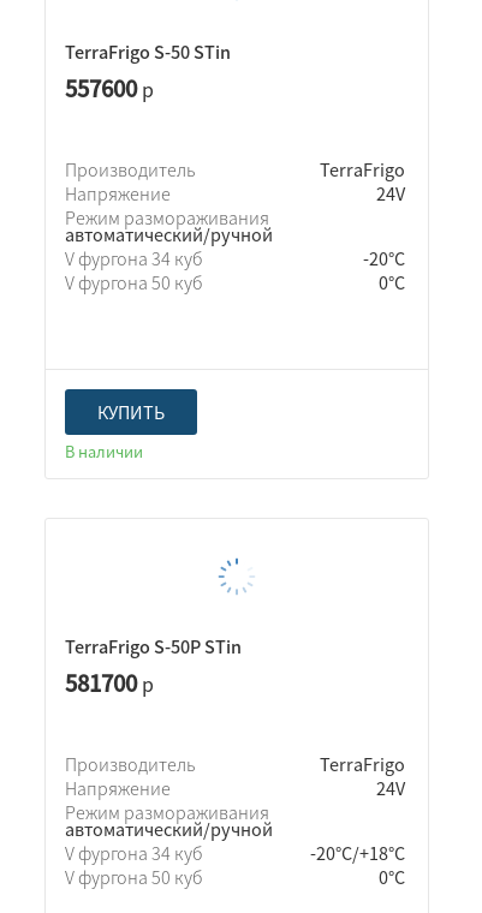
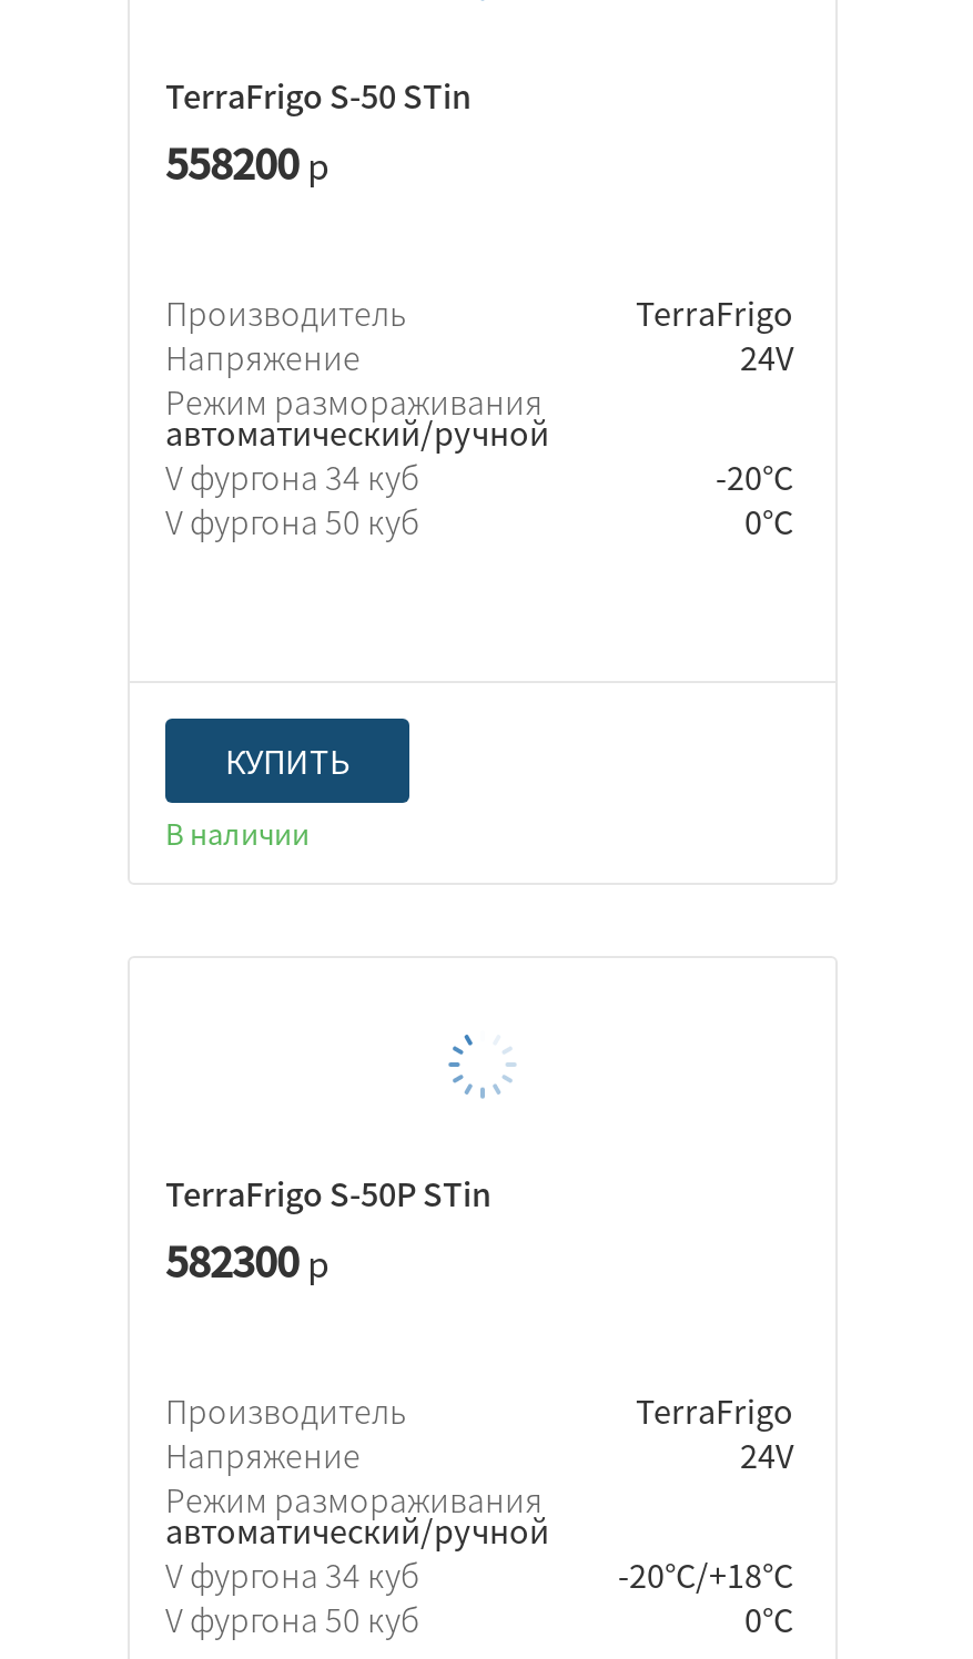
[65,72,154,104] 557600 р -> [165,132,330,192] 558200 р
[65,666,154,699] 581700 р -> [165,1230,330,1290] 582300 р

